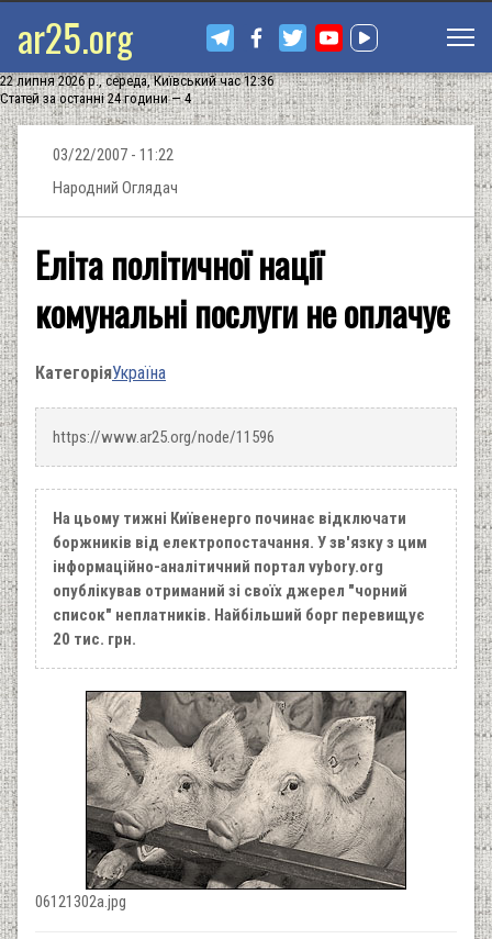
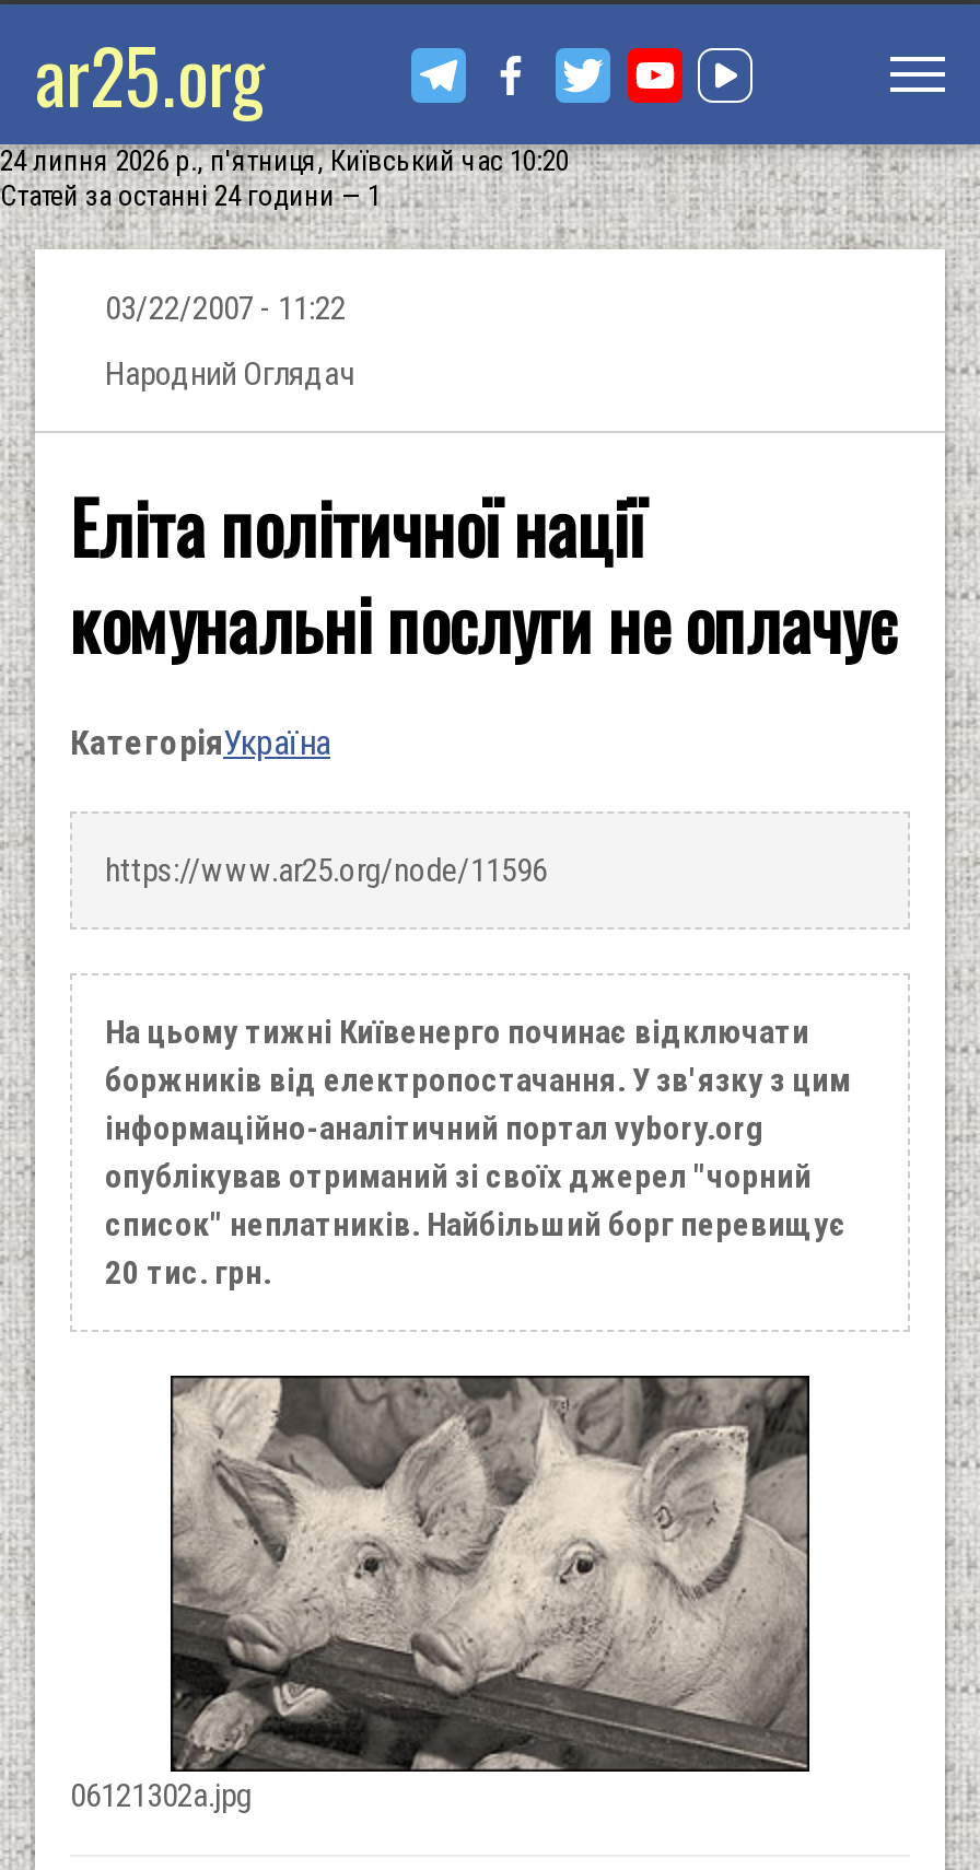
[0,72,273,89] 22 липня 2026 р., середа, Київський час 12:36 -> [0,144,569,177] 24 липня 2026 р., п'ятниця, Київський час 10:20
[0,90,191,107] Статей за останні 24 години — 4 -> [0,179,381,212] Статей за останні 24 години — 1

